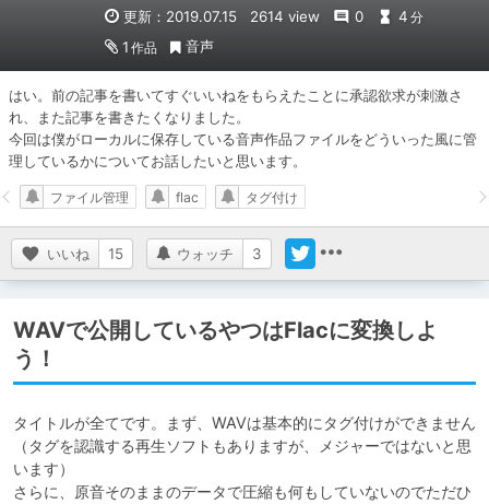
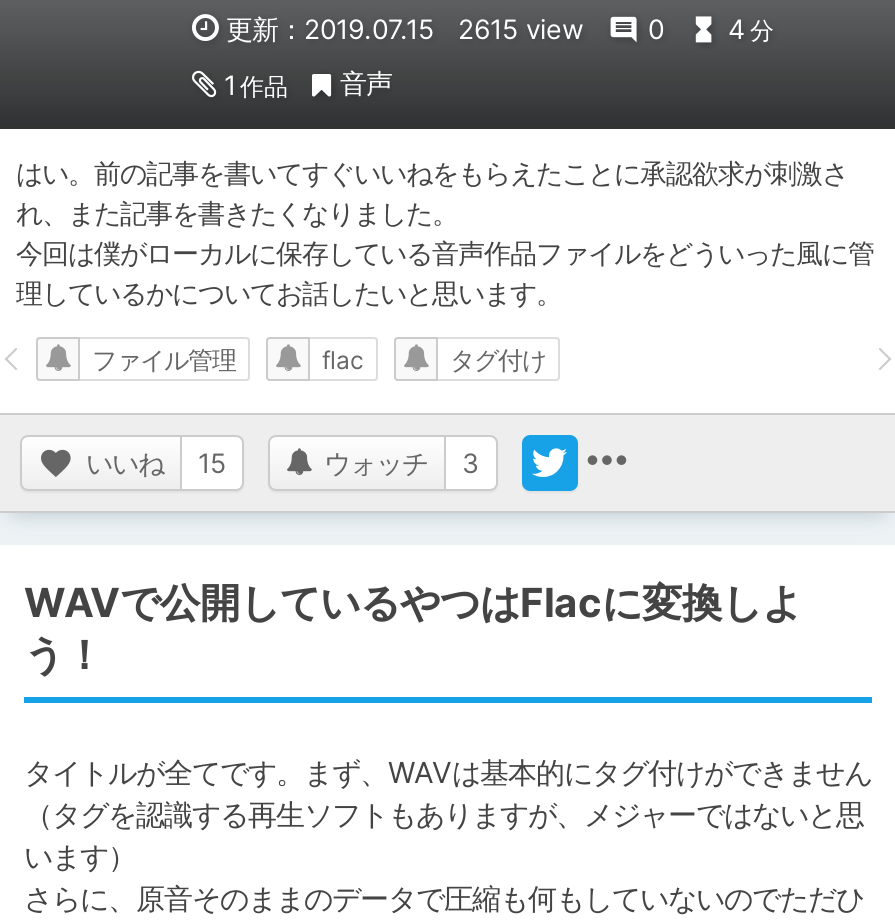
[123,7,424,25] 更新：2019.07.15 2614 view 0 4 分 -> [226,12,774,44] 更新：2019.07.15 2615 view 0 4 分

